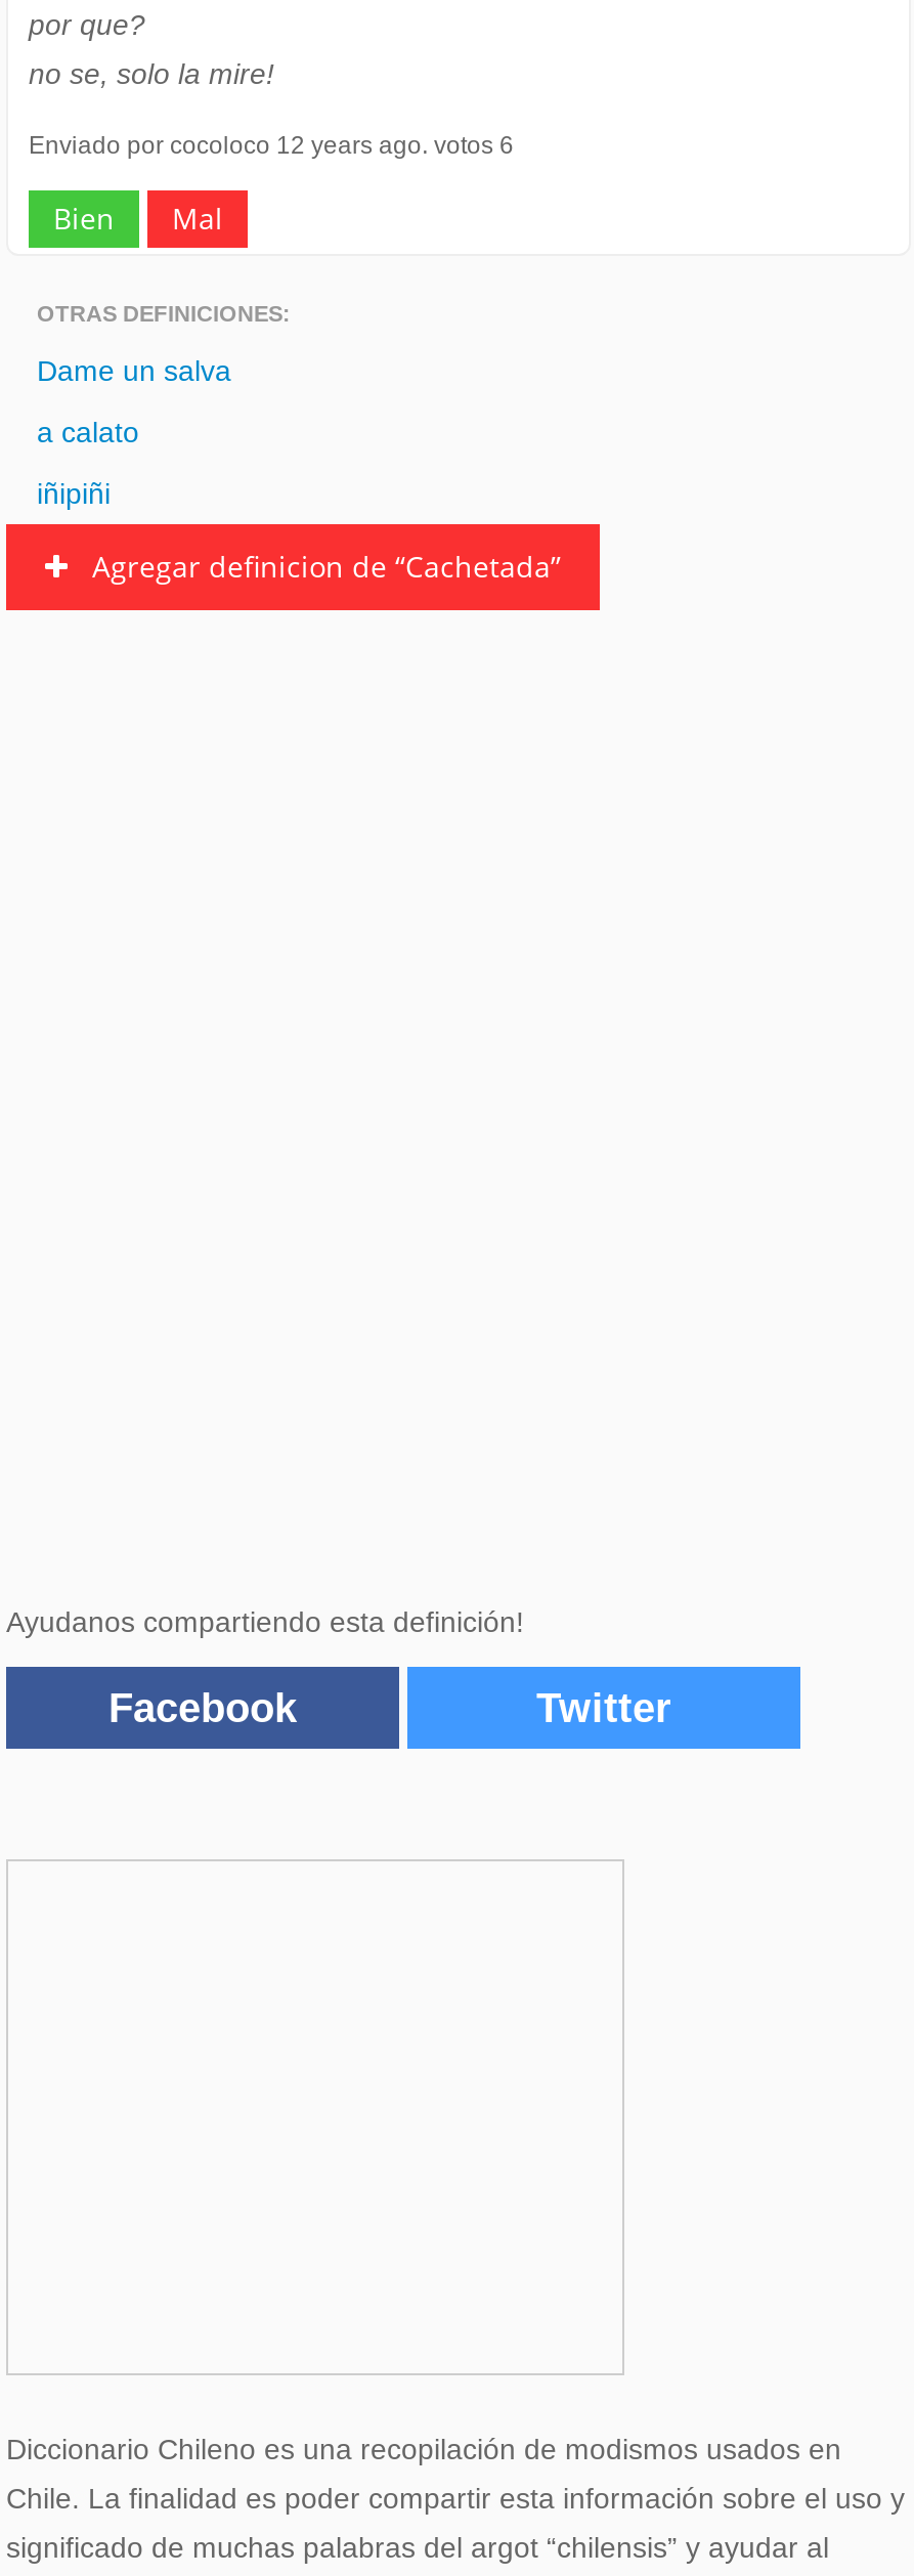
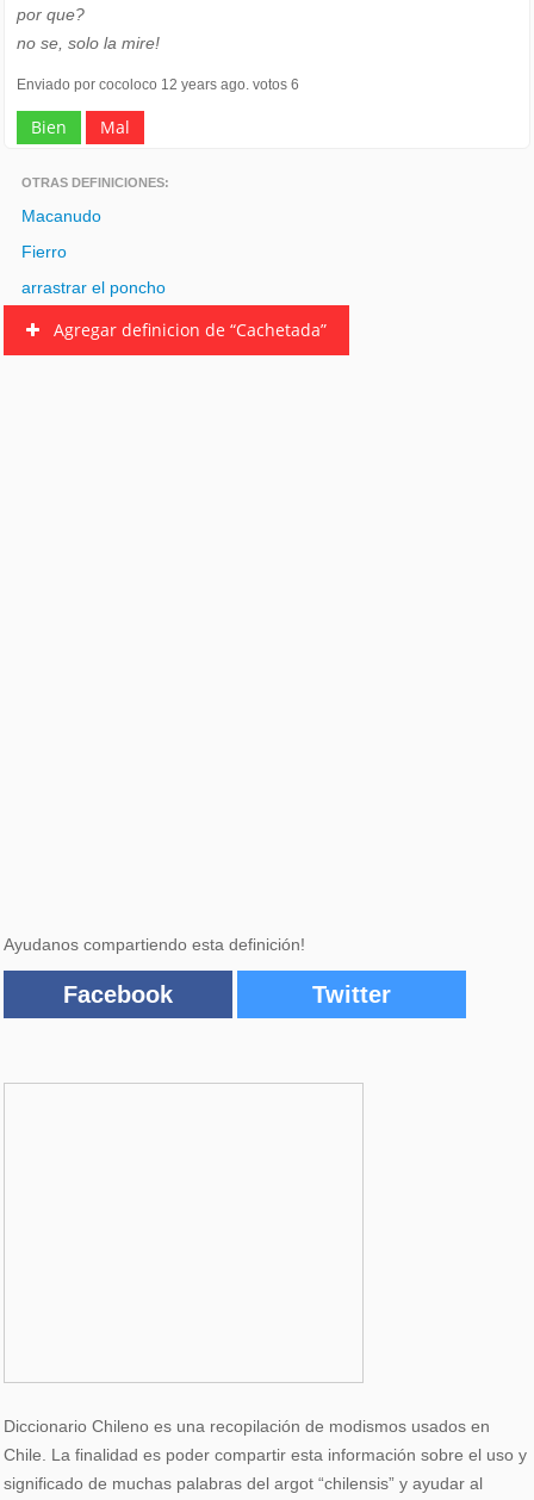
[37,354,231,387] Dame un salva -> [21,206,101,225] Macanudo
[37,416,139,448] a calato -> [21,242,67,261] Fierro
[37,477,111,510] iñipiñi -> [21,278,166,297] arrastrar el poncho

